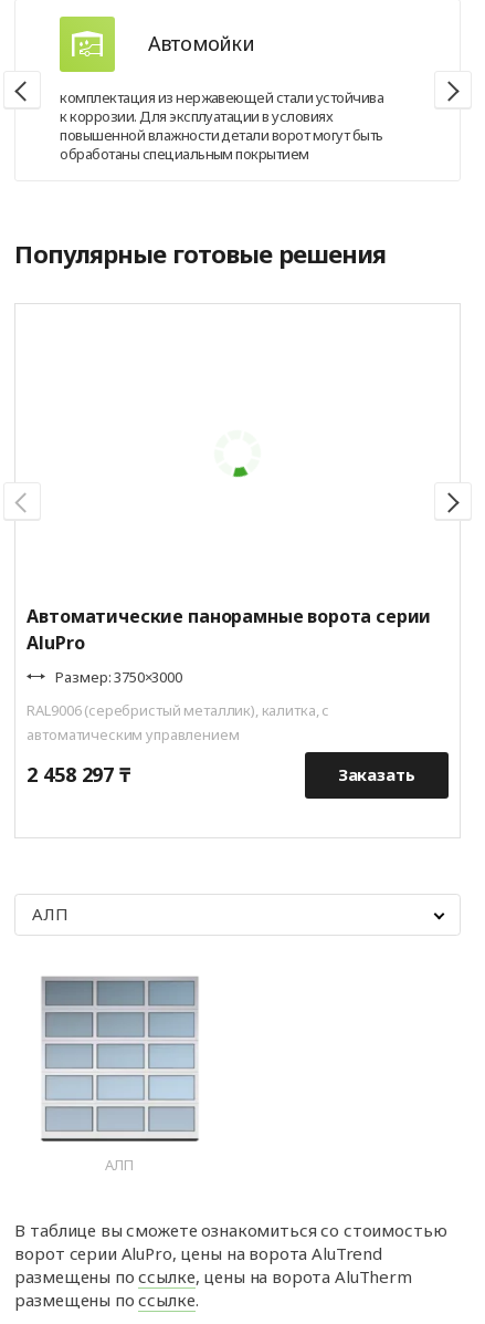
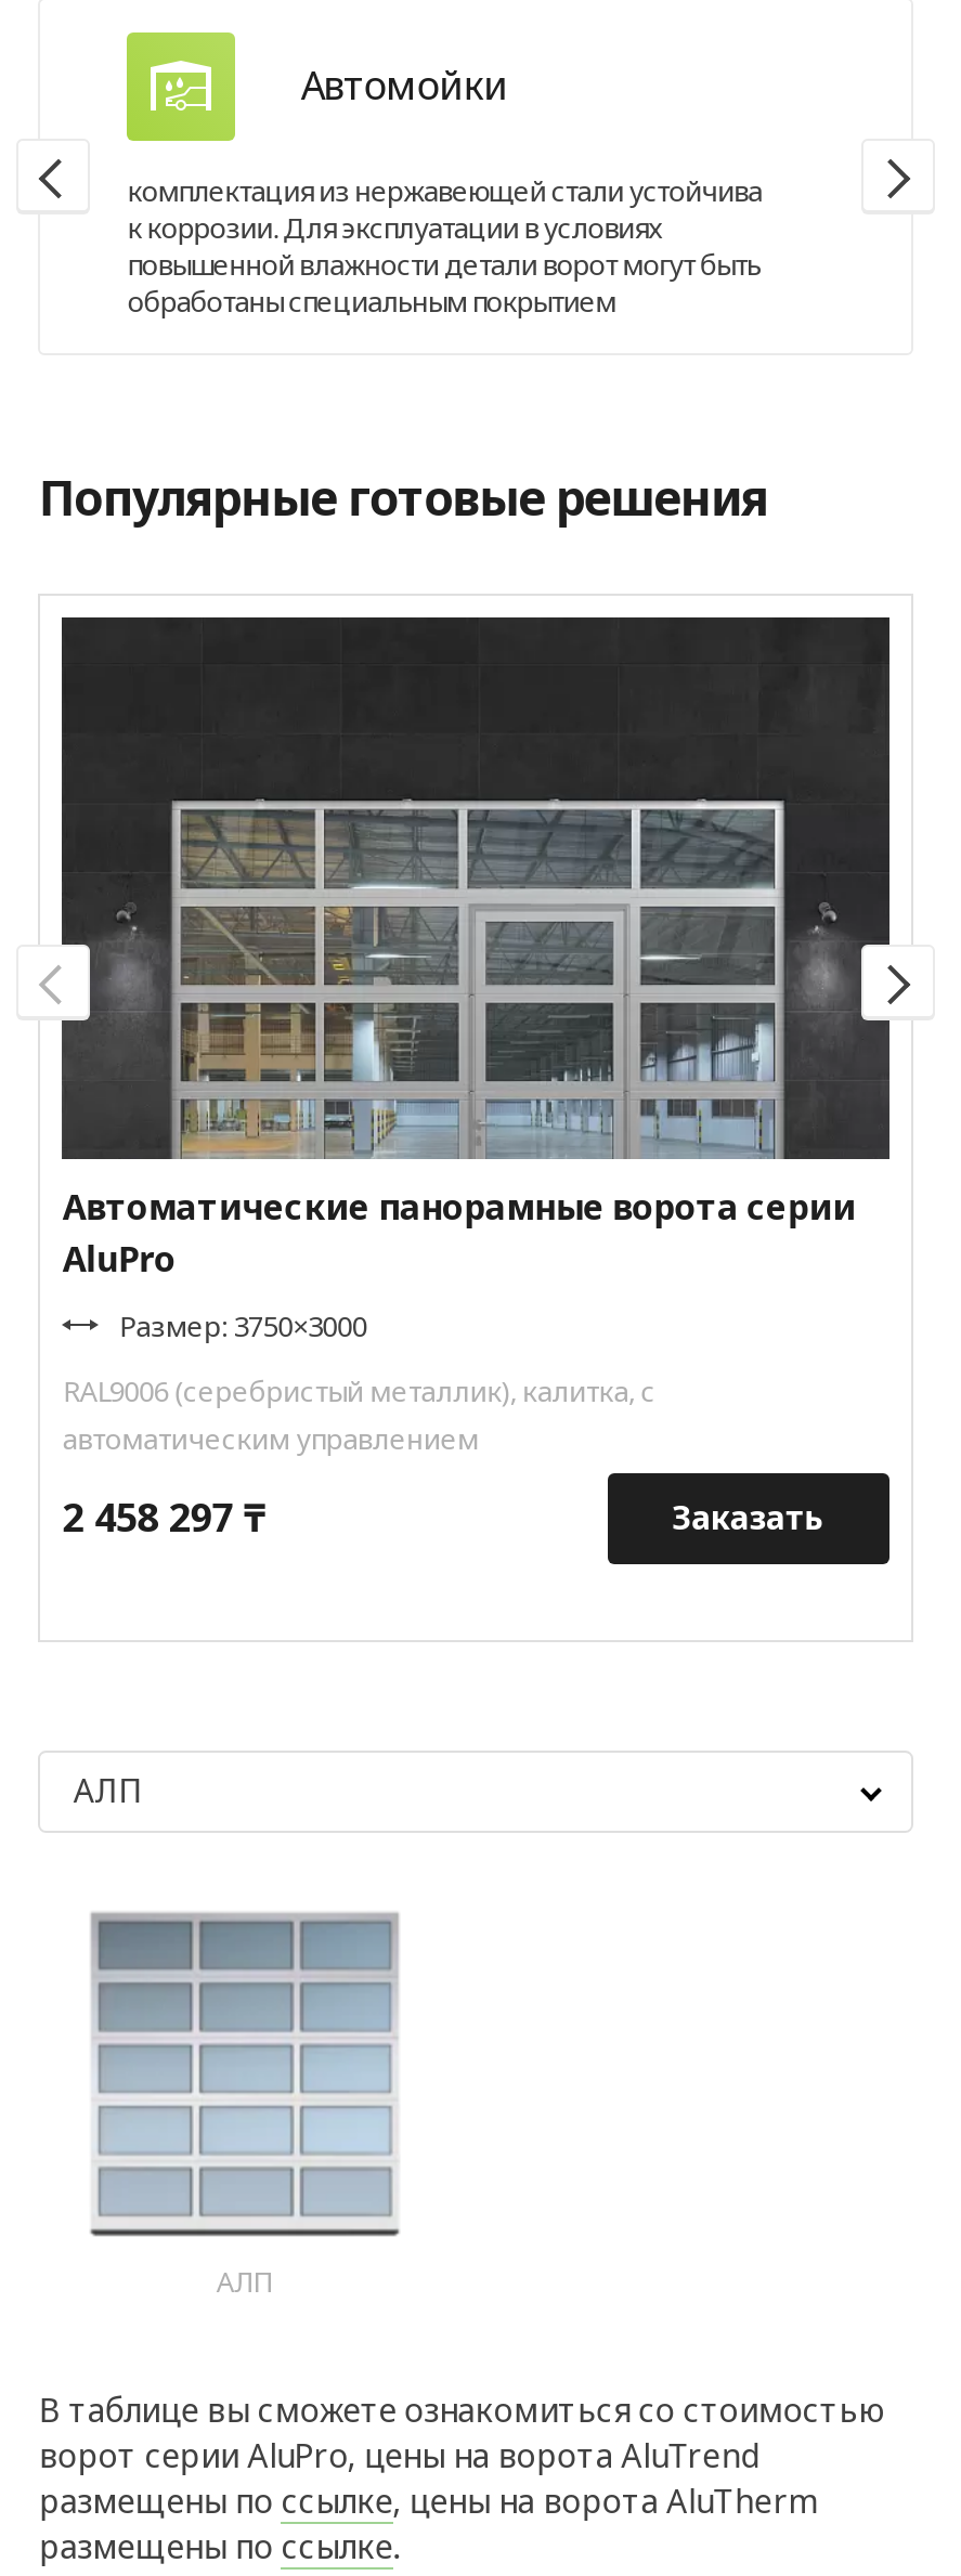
none -> [60,615,892,1161] [image]

